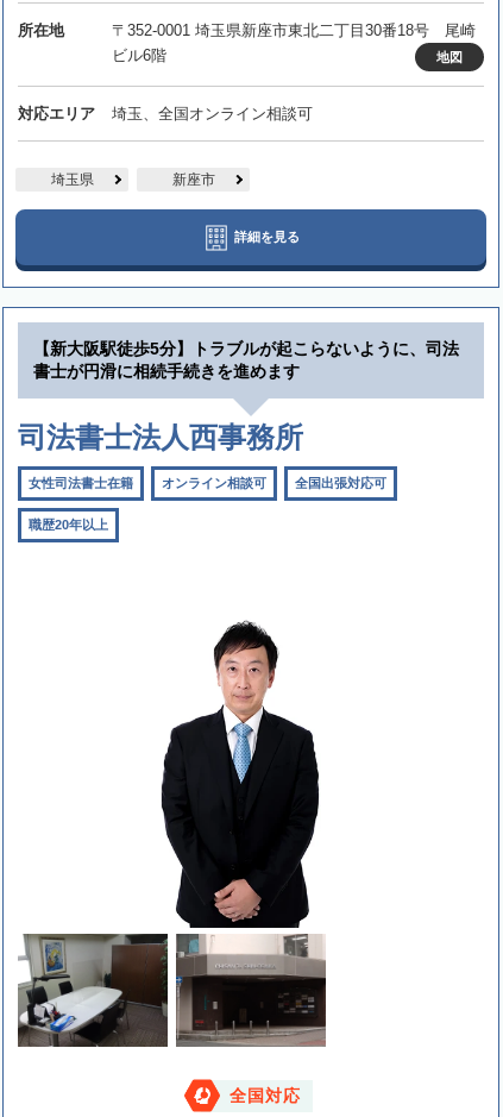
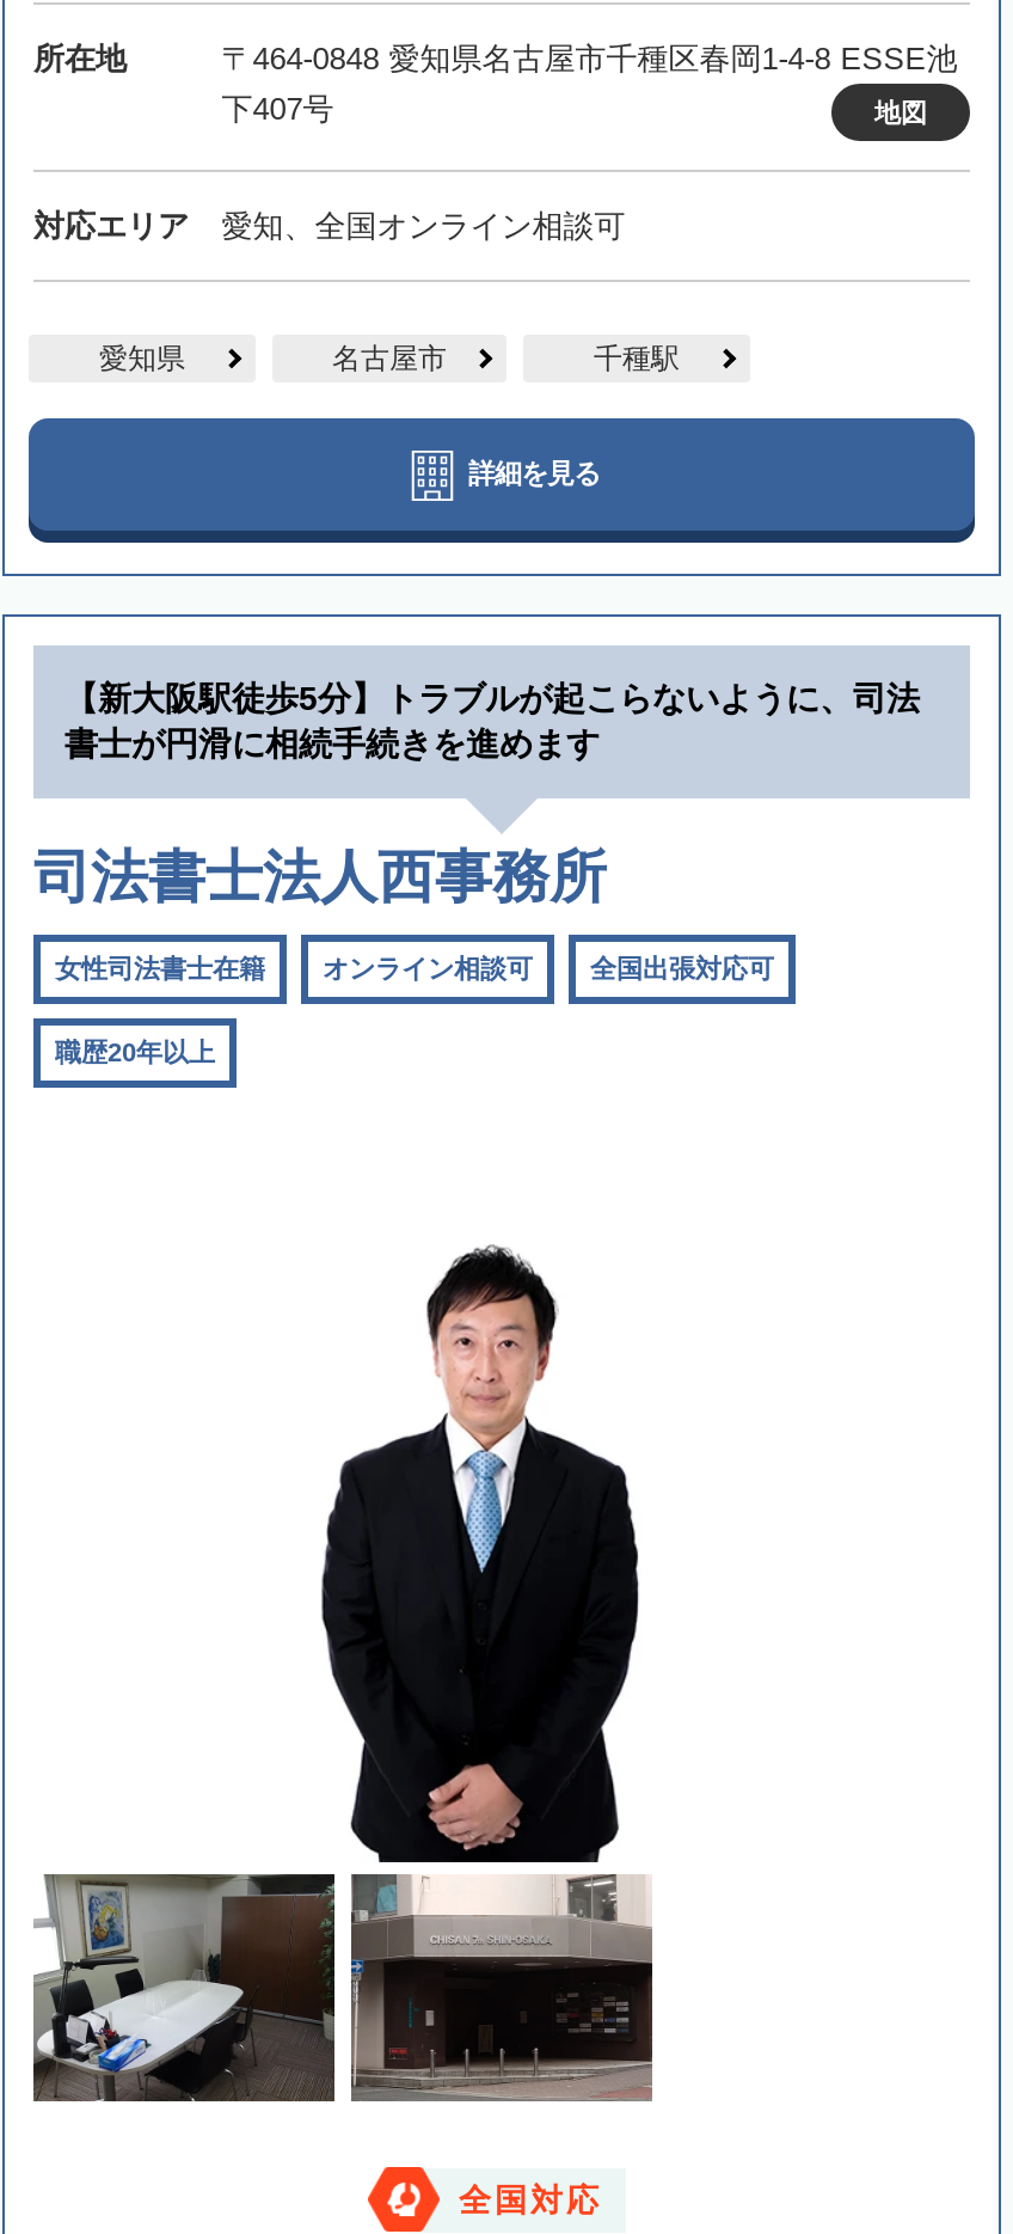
[111,22,475,65] 〒352-0001 埼玉県新座市東北二丁目30番18号 尾崎 | ビル6階 -> [221,42,957,128] 〒464-0848 愛知県名古屋市千種区春岡1-4-8 ESSE池 | 下407号
[111,105,312,123] 埼玉、全国オンライン相談可 -> [221,209,625,245] 愛知、全国オンライン相談可
[51,172,215,189] 埼玉県 | 新座市 -> [99,343,680,377] 愛知県 | 名古屋市 | 千種駅

